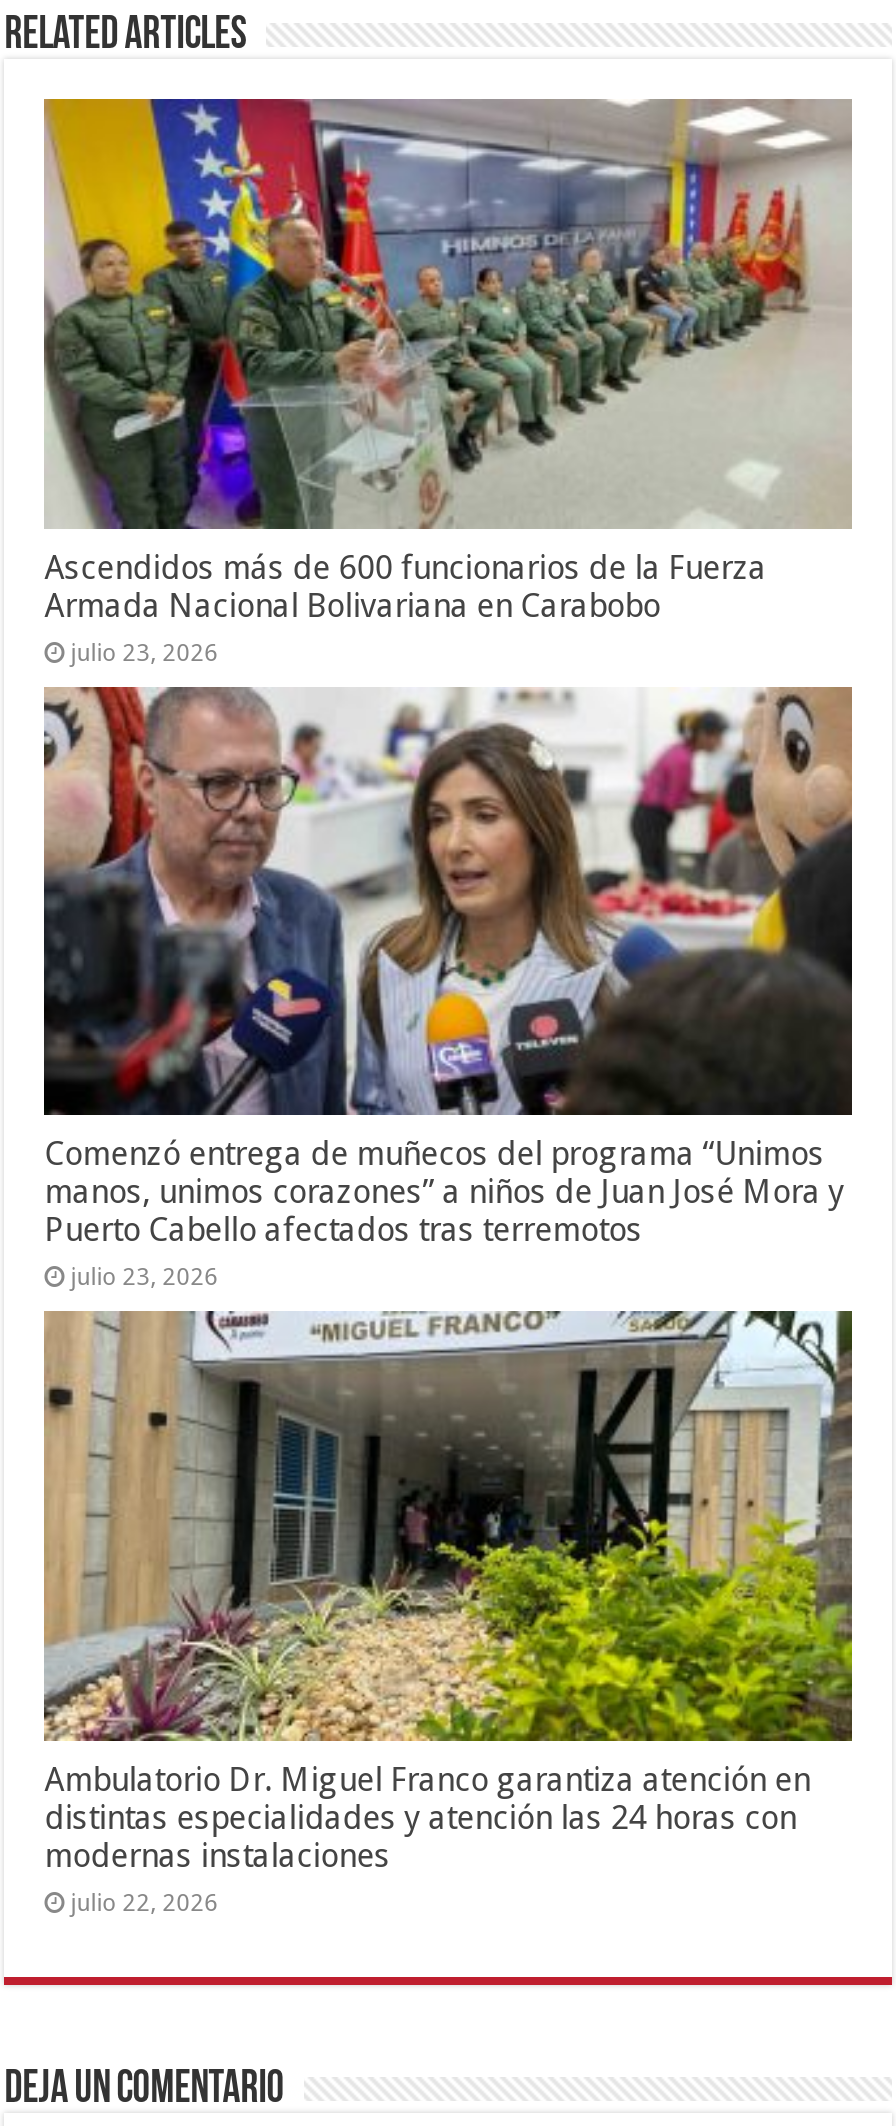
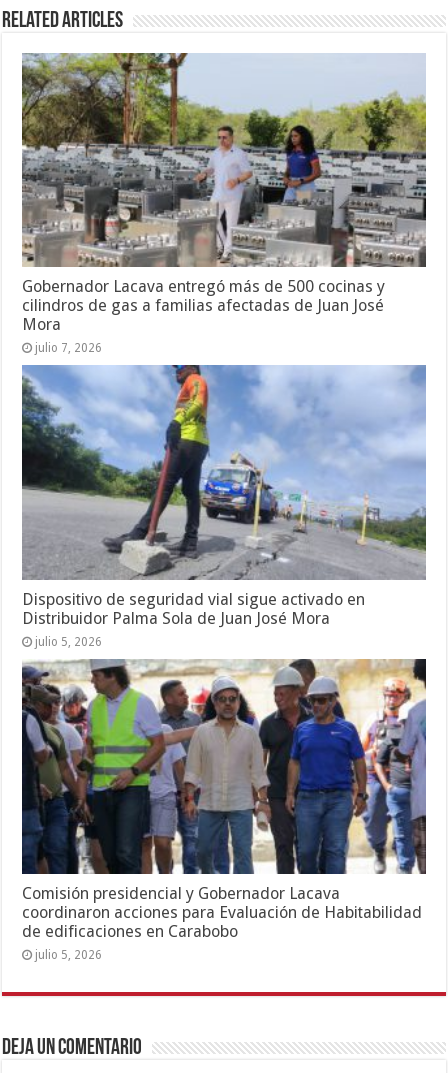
[44,96,852,667] [image] | Ascendidos más de 600 funcionarios de la Fuerza | Armada Nacional Bolivariana en Carabobo | julio 23, 2026 -> [22,52,427,355] [image] | Gobernador Lacava entregó más de 500 cocinas y | cilindros de gas a familias afectadas de Juan José | Mora | julio 7, 2026
[42,686,854,1292] [image] | Comenzó entrega de muñecos del programa “Unimos | manos, unimos corazones” a niños de Juan José Mora y | Puerto Cabello afectados tras terremotos | julio 23, 2026 -> [21,347,427,649] [image] | Dispositivo de seguridad vial sigue activado en | Distribuidor Palma Sola de Juan José Mora | julio 5, 2026
[42,1310,854,1918] [image] | Ambulatorio Dr. Miguel Franco garantiza atención en | distintas especialidades y atención las 24 horas con | modernas instalaciones | julio 22, 2026 -> [21,658,427,962] [image] | Comisión presidencial y Gobernador Lacava | coordinaron acciones para Evaluación de Habitabilidad | de edificaciones en Carabobo | julio 5, 2026

